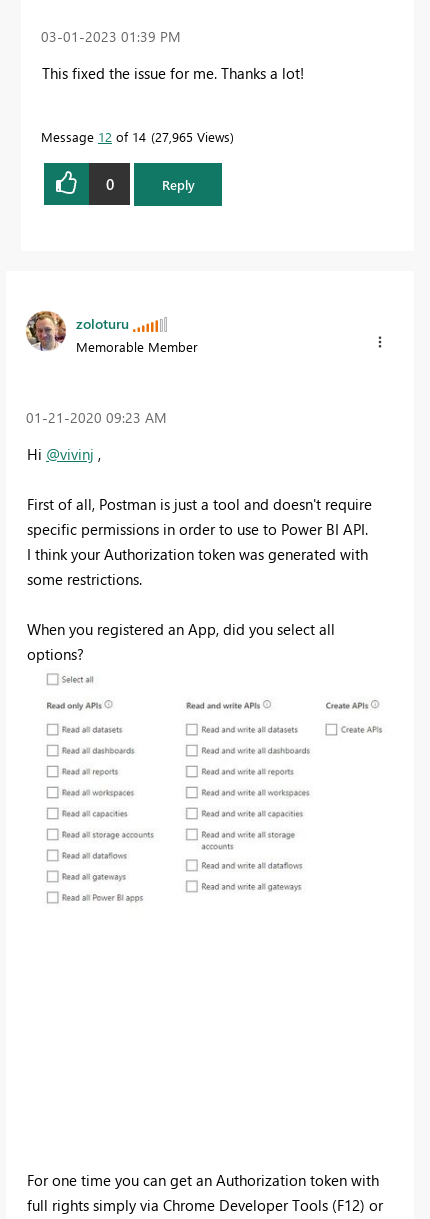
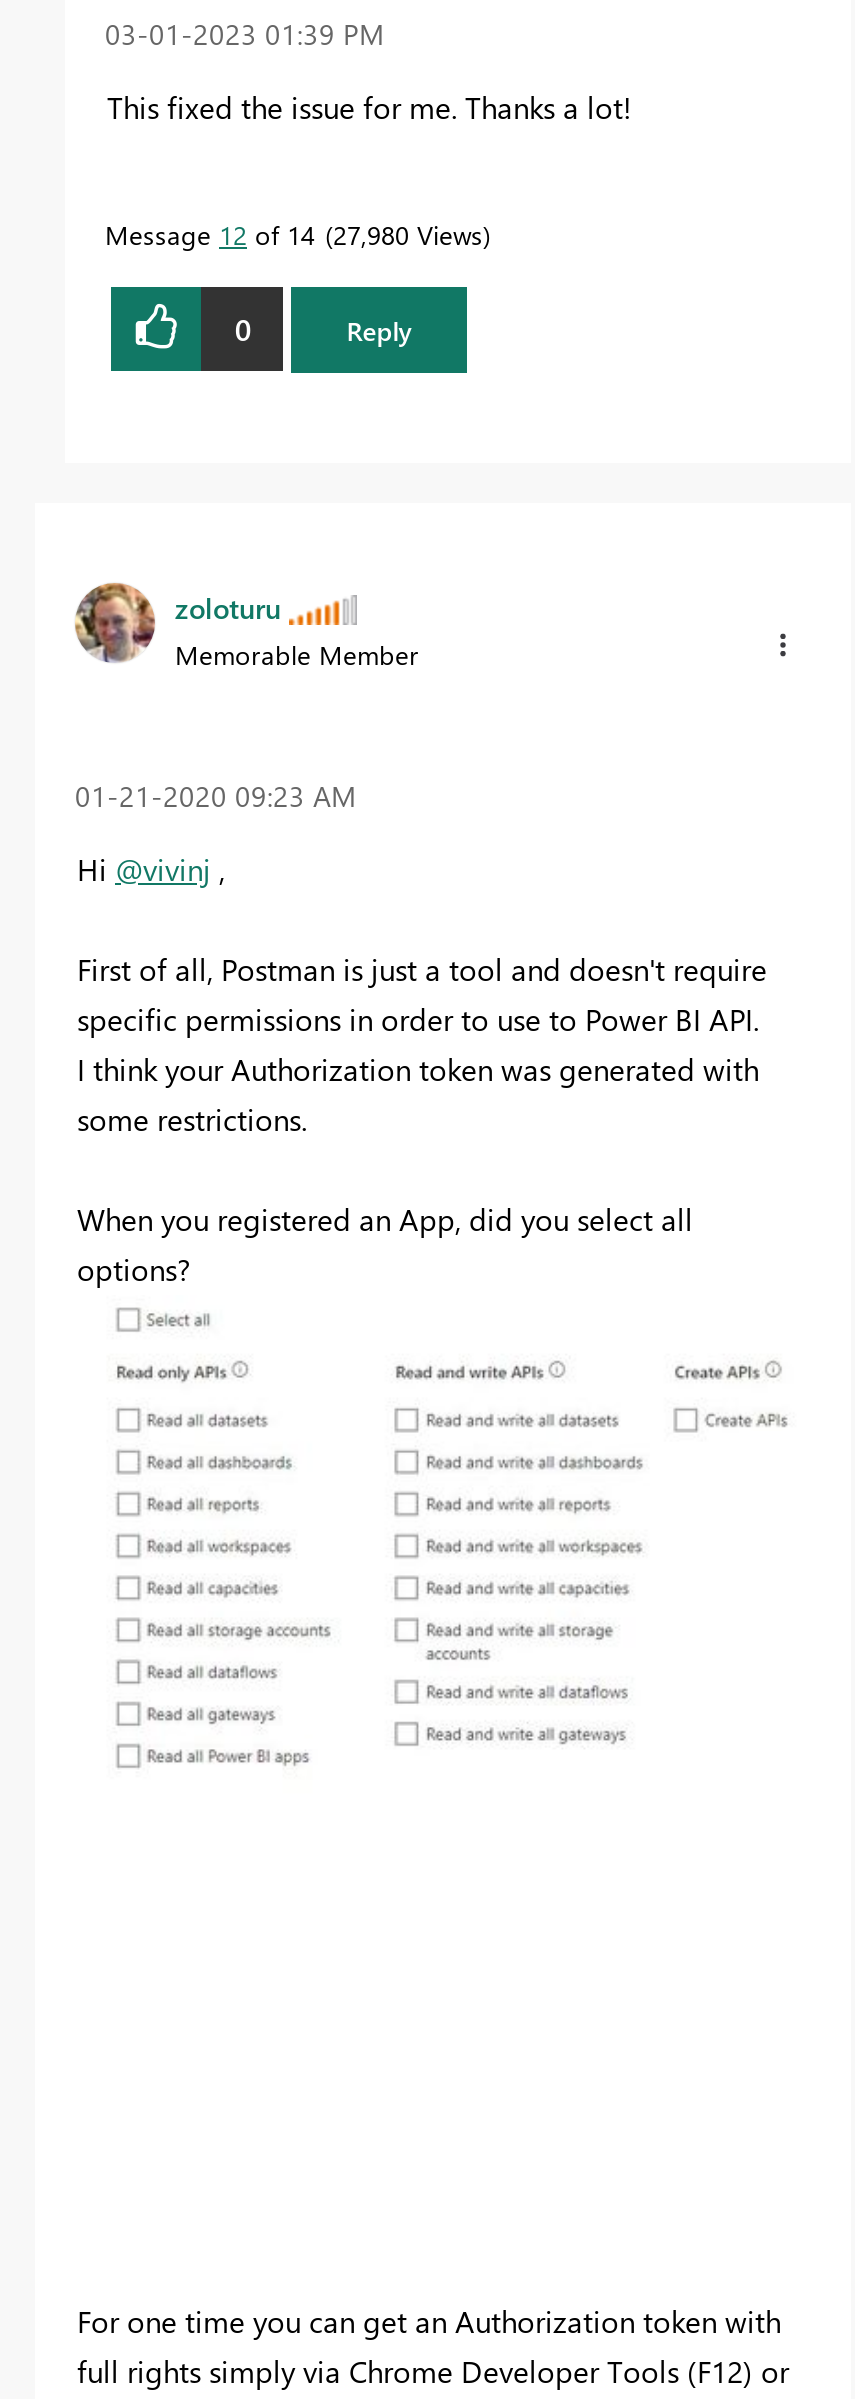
[41,128,230,145] Message 12 of 14 27,965 Views -> [105,218,483,252] Message 12 of 14 27,980 Views

